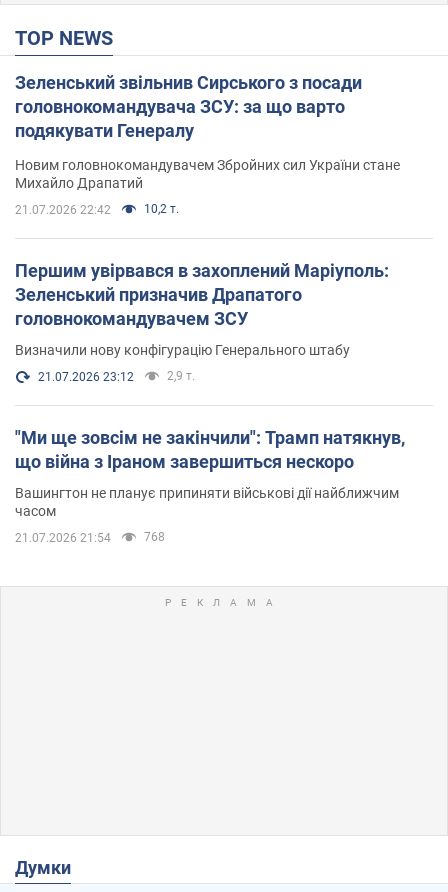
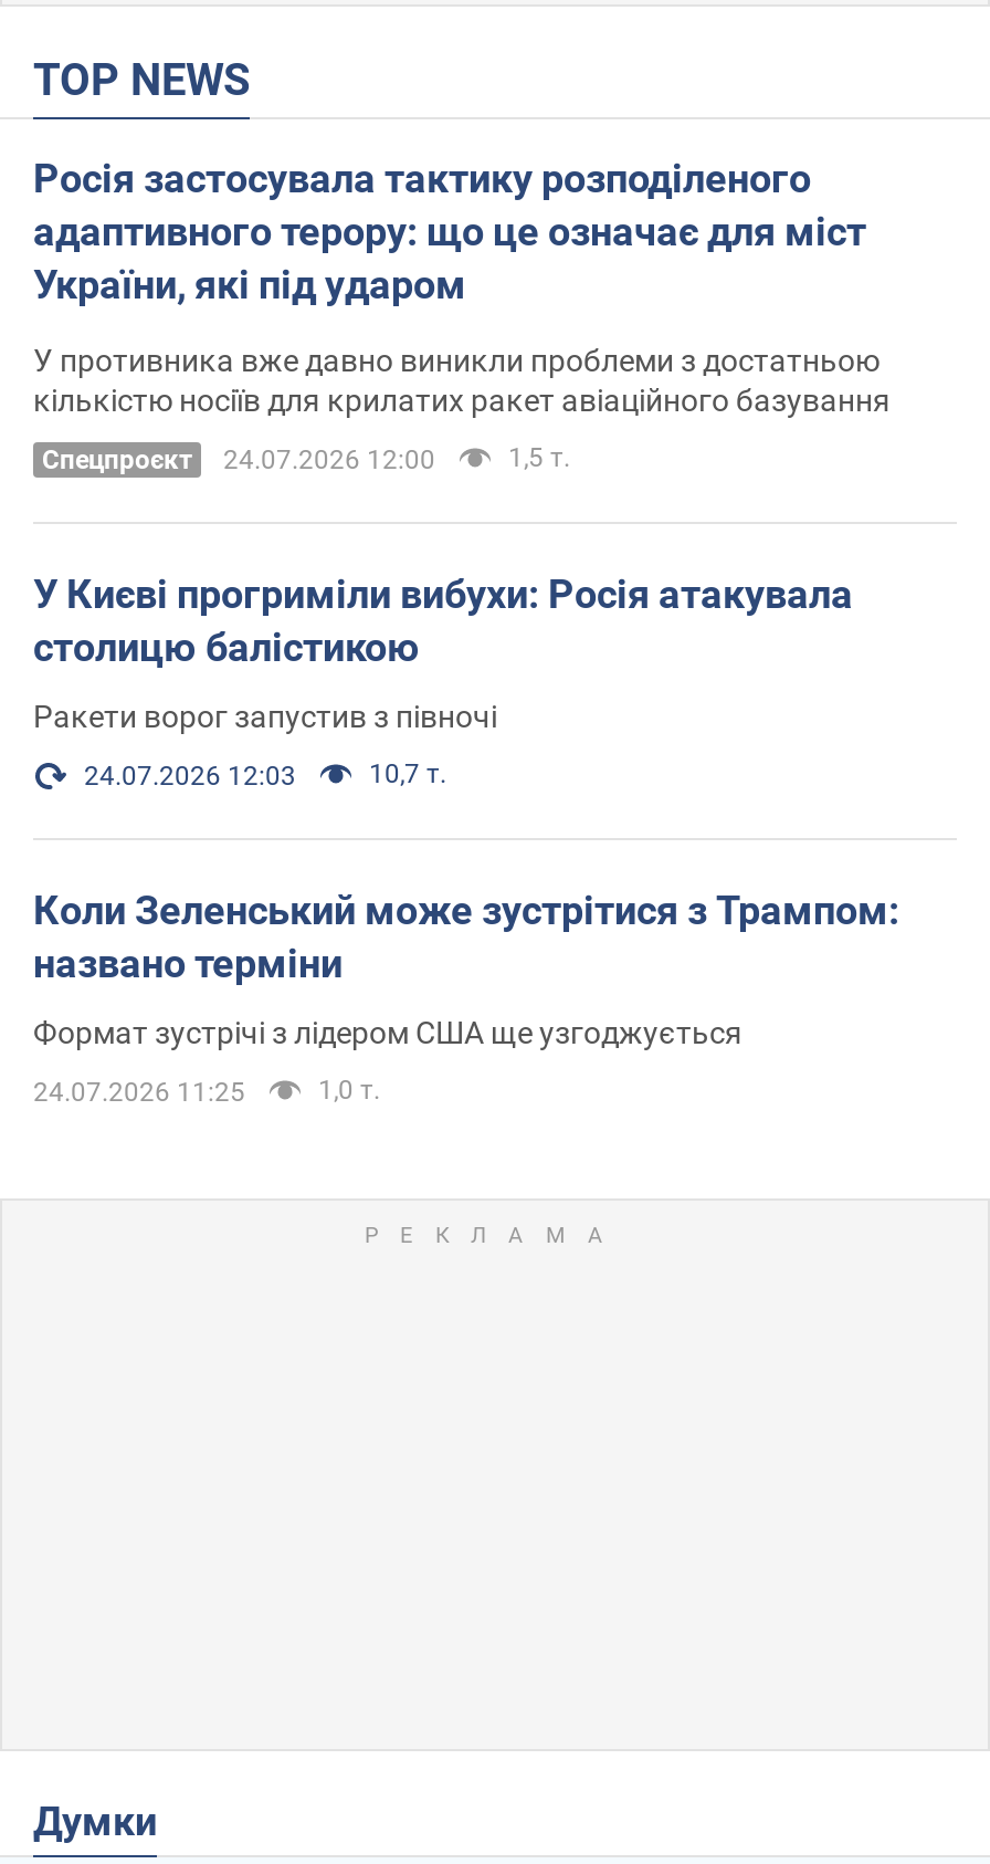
[15,72,362,141] Зеленський звільнив Сирського з посади | головнокомандувача ЗСУ: за що варто | подякувати Генералу -> [33,154,866,307] Росія застосувала тактику розподіленого | адаптивного терору: що це означає для міст | України, які під ударом
[15,157,400,191] Новим головнокомандувачем Збройних сил України стане | Михайло Драпатий -> [33,342,891,417] У противника вже давно виникли проблеми з достатньою | кількістю носіїв для крилатих ракет авіаційного базування
[15,202,179,217] 21.07.2026 22:42 | 10,2 т. -> [42,442,570,475] Cпецпроєкт | 24.07.2026 12:00 | 1,5 т.
[15,260,389,329] Першим увірвався в захоплений Маріуполь: | Зеленський призначив Драпатого | головнокомандувачем ЗСУ -> [33,570,853,669] У Києві прогриміли вибухи: Росія атакувала | столицю балістикою
[15,342,350,358] Визначили нову конфігурацію Генерального штабу -> [33,698,497,733] Ракети ворог запустив з півночі
[38,369,195,384] 21.07.2026 23:12 | 2,9 т. -> [84,758,446,791] 24.07.2026 12:03 | 10,7 т.
[15,427,405,472] "Ми ще зовсім не закінчили": Трамп натякнув, | що війна з Іраном завершиться нескоро -> [33,886,899,986] Коли Зеленський може зустрітися з Трампом: | названо терміни
[15,485,399,519] Вашингтон не планує припиняти військові дії найближчим | часом -> [33,1014,742,1050] Формат зустрічі з лідером США ще узгоджується
[15,530,165,545] 21.07.2026 21:54 | 768 -> [33,1074,380,1107] 24.07.2026 11:25 | 1,0 т.

